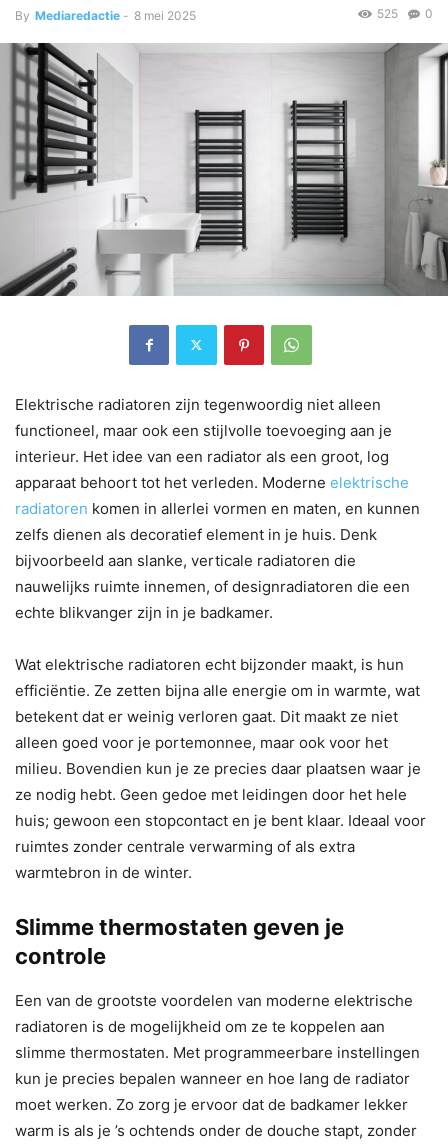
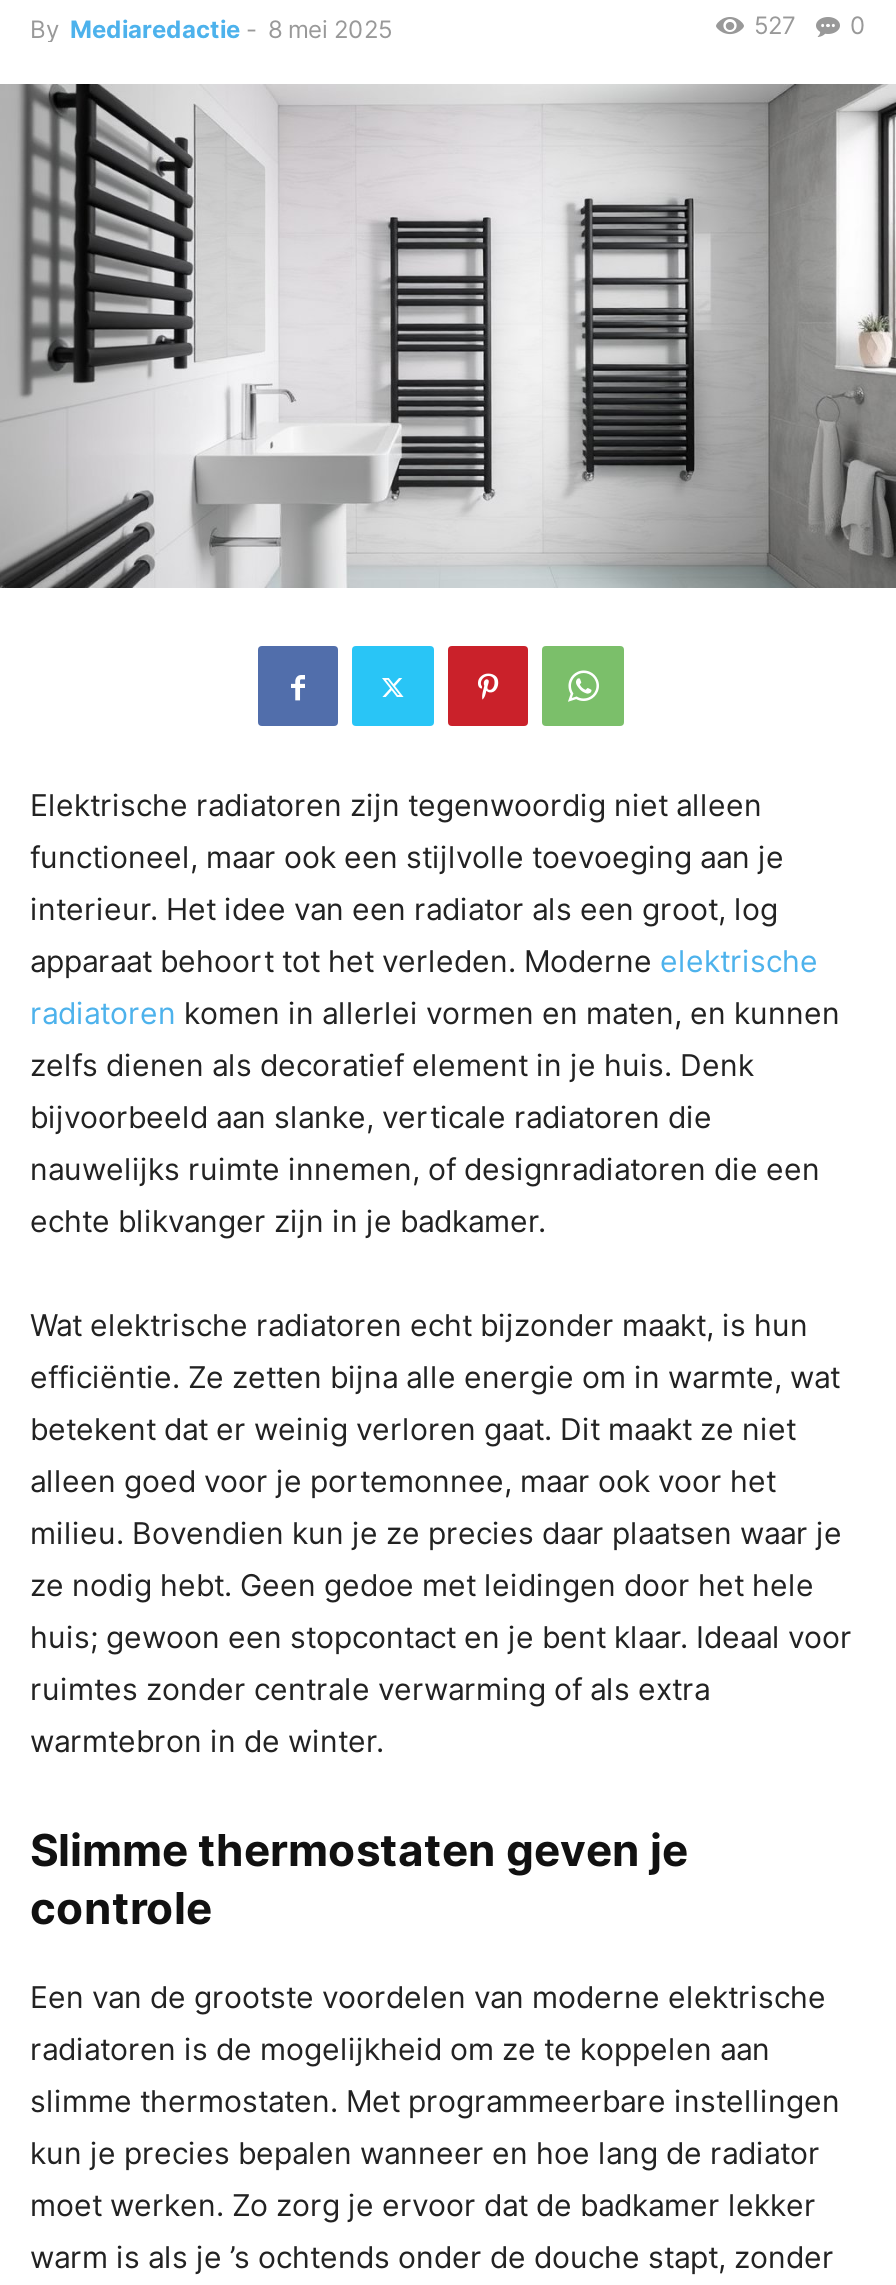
[377,6,433,21] 525 0 -> [754,10,866,40] 527 0

